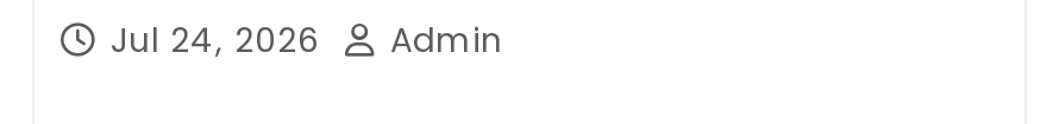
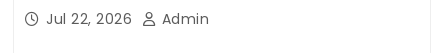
[111,16,503,63] Jul 24, 2026 Admin -> [46,9,209,29] Jul 22, 2026 Admin

